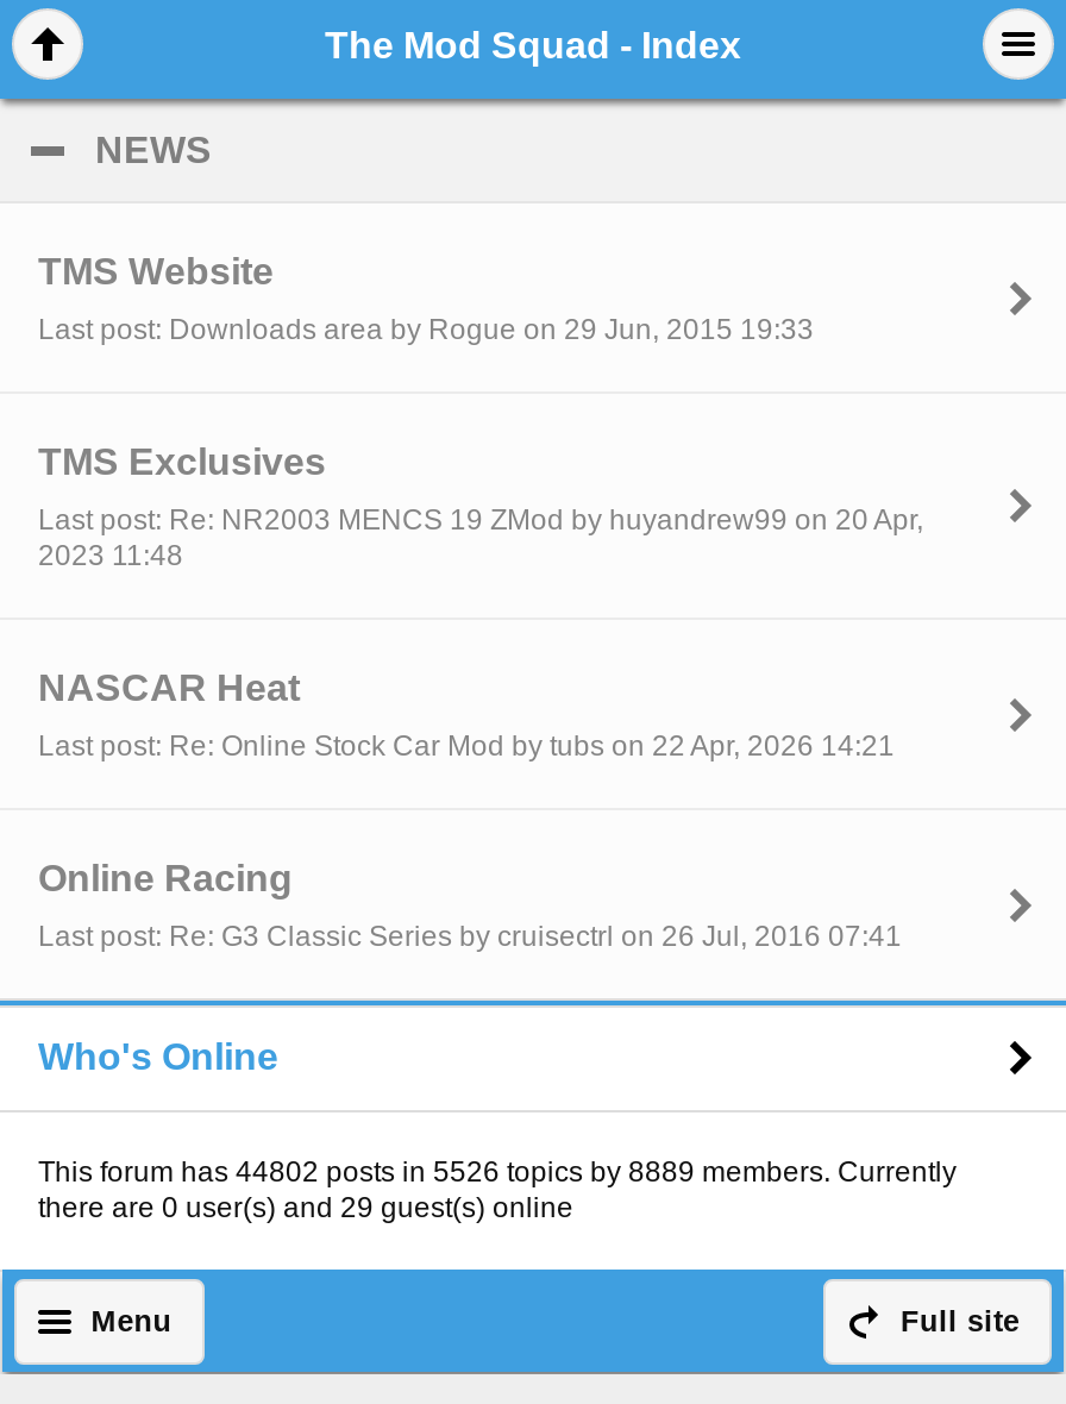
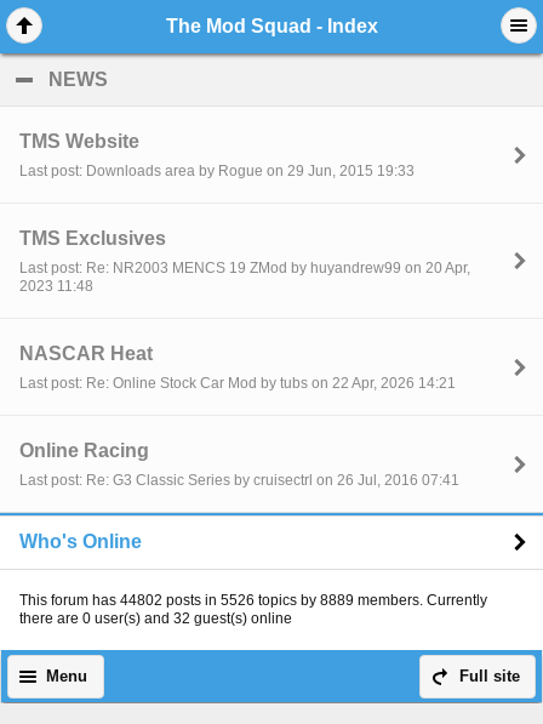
[38,1191,573,1224] there are 0 user(s) and 29 guest(s) online -> [19,610,292,627] there are 0 user(s) and 32 guest(s) online

